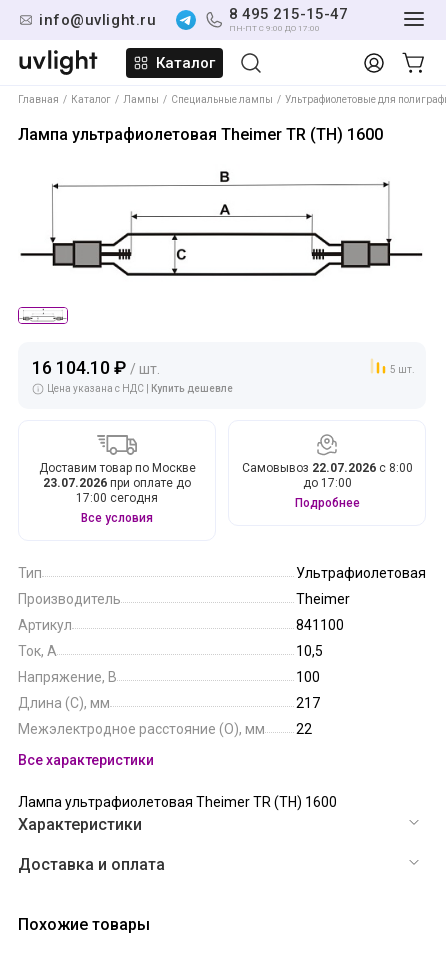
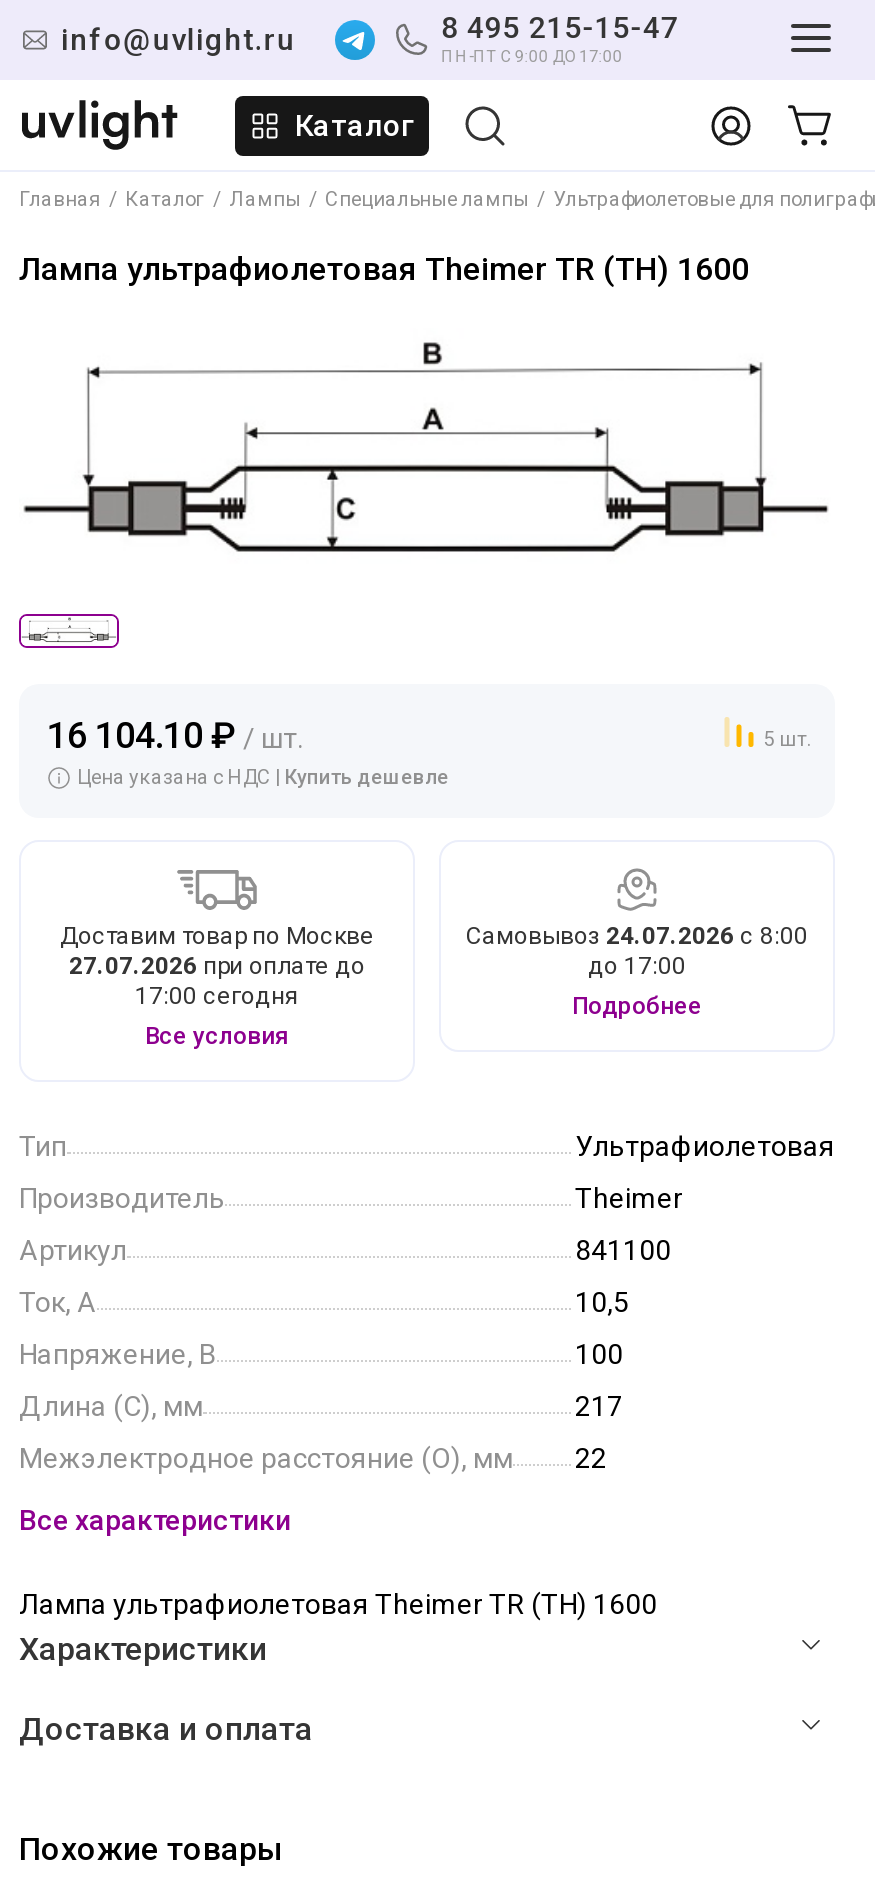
[241,461,412,475] Самовывоз 22.07.2026 с 8:00 -> [466,923,808,951] Самовывоз 24.07.2026 с 8:00
[43,476,191,490] 23.07.2026 при оплате до -> [69,953,365,981] 27.07.2026 при оплате до

